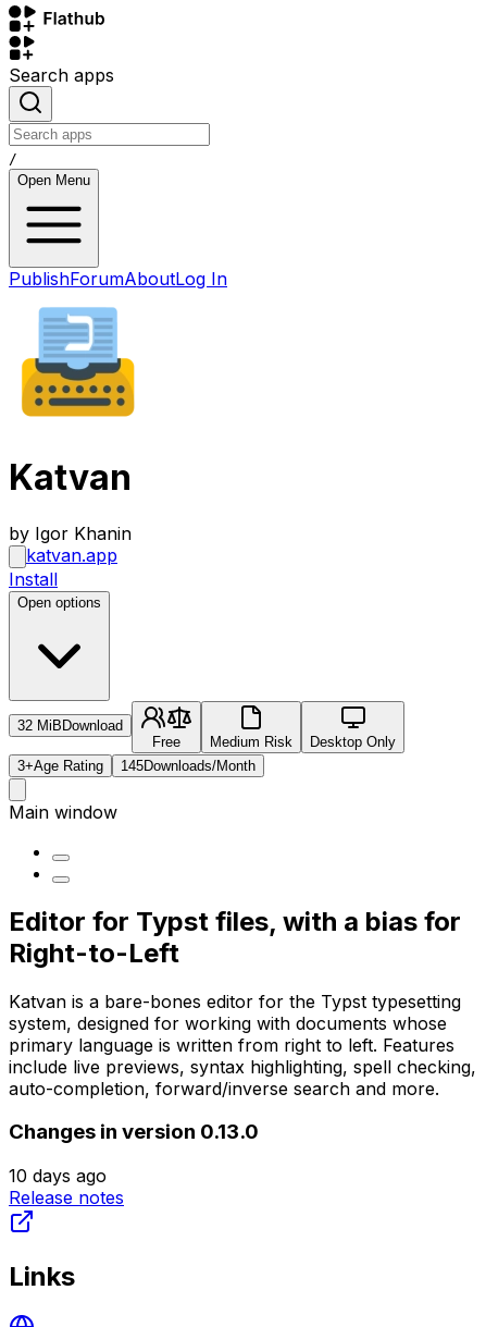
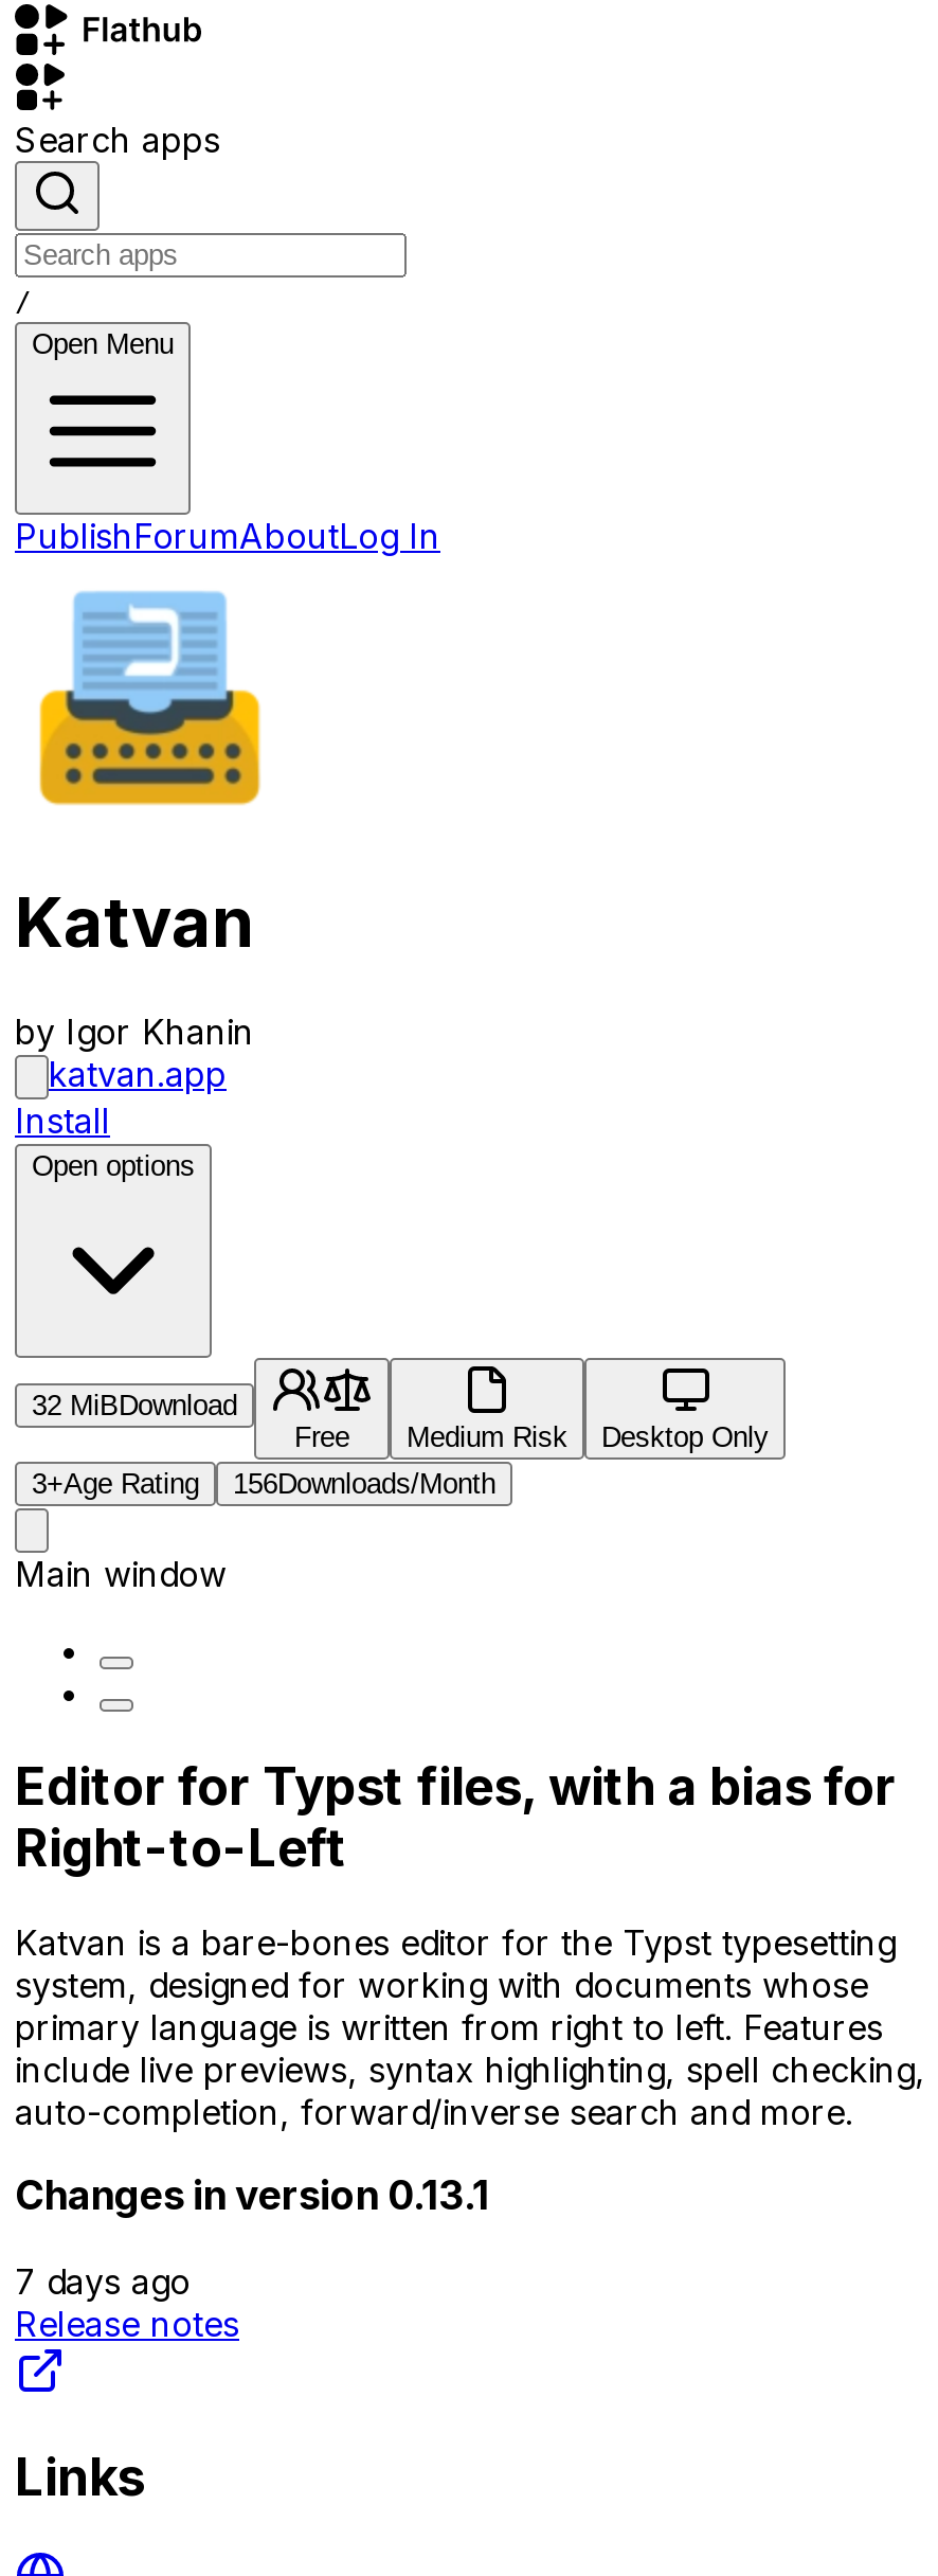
[121,758,256,774] 145Downloads/Month -> [233,1468,495,1500] 156Downloads/Month
[9,1120,259,1145] Changes in version 0.13.0 -> [15,2172,489,2221] Changes in version 0.13.1
[9,1165,107,1187] 10 days ago -> [15,2261,191,2303] 7 days ago

